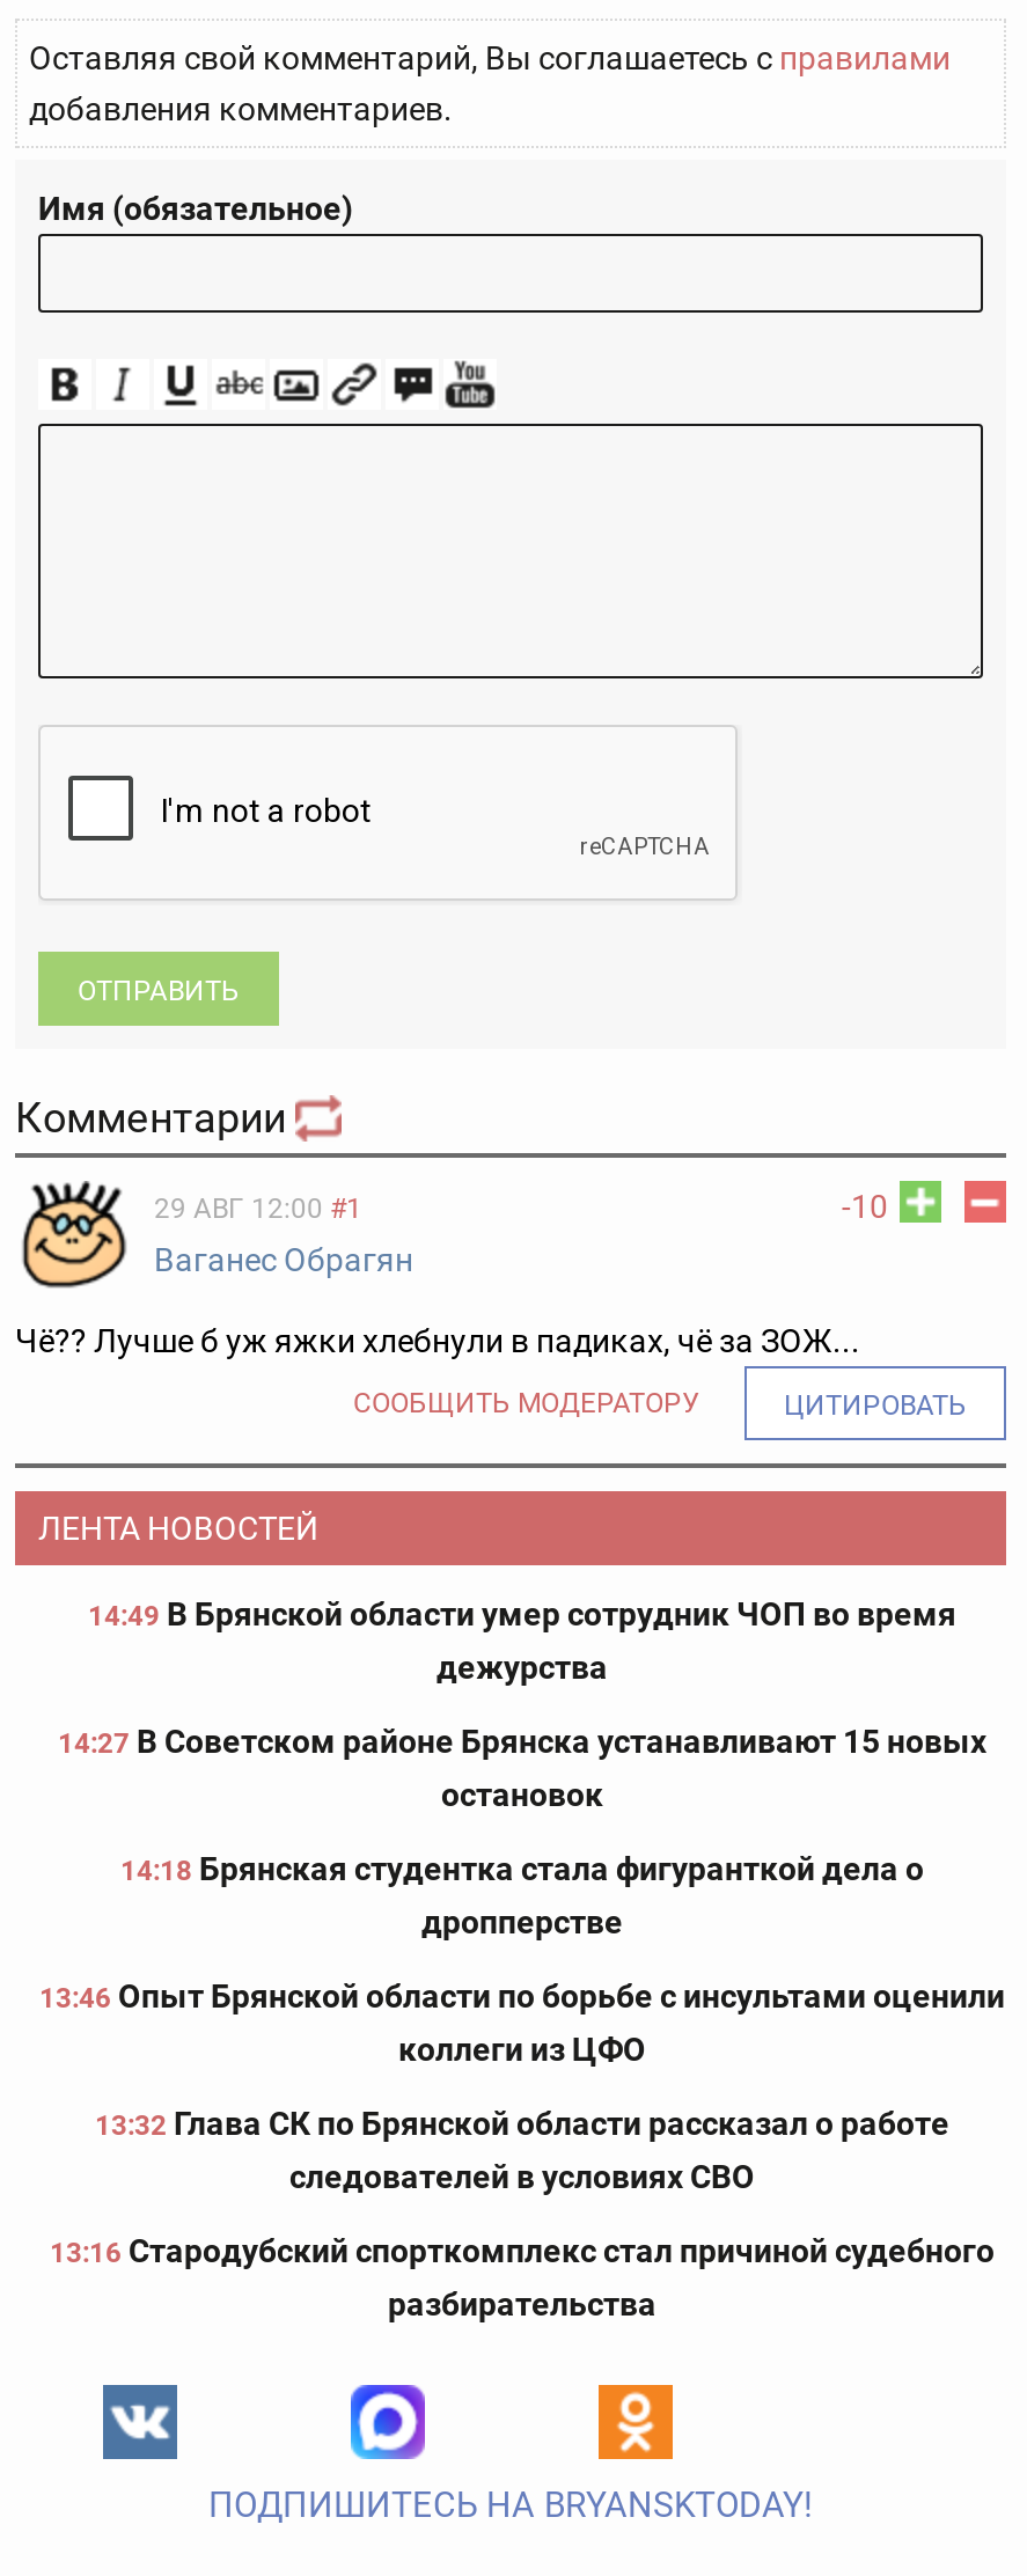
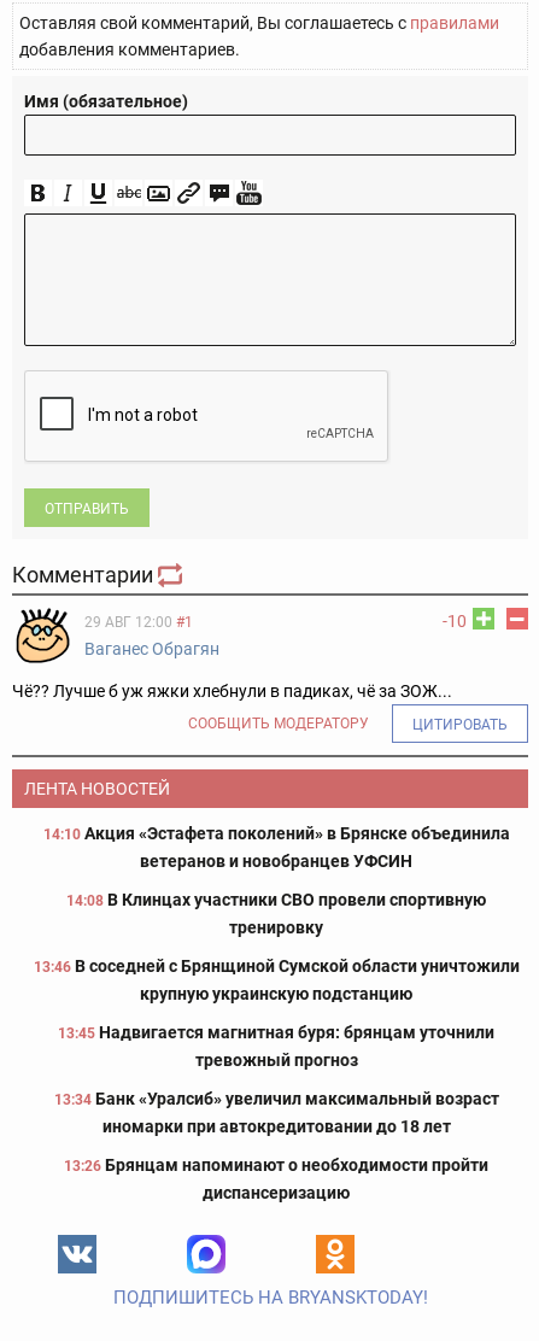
[88,1594,956,1685] 14:49 В Брянской области умер сотрудник ЧОП во время | дежурства -> [43,823,509,870] 14:10 Акция «Эстафета поколений» в Брянске объединила | ветеранов и новобранцев УФСИН
[58,1722,986,1812] 14:27 В Советском районе Брянска устанавливают 15 новых | остановок -> [66,889,486,937] 14:08 В Клинцах участники СВО провели спортивную | тренировку
[120,1849,924,1939] 14:18 Брянская студентка стала фигуранткой дела о | дропперстве -> [33,956,519,1003] 13:46 В соседней с Брянщиной Сумской области уничтожили | крупную украинскую подстанцию
[39,1977,1005,2067] 13:46 Опыт Брянской области по борьбе с инсультами оценили | коллеги из ЦФО -> [58,1022,494,1069] 13:45 Надвигается магнитная буря: брянцам уточнили | тревожный прогноз
[95,2104,949,2194] 13:32 Глава СК по Брянской области рассказал о работе | следователей в условиях СВО -> [54,1088,499,1136] 13:34 Банк «Уралсиб» увеличил максимальный возраст | иномарки при автокредитовании до 18 лет
[50,2231,995,2322] 13:16 Стародубский спорткомплекс стал причиной судебного | разбирательства -> [64,1155,488,1202] 13:26 Брянцам напоминают о необходимости пройти | диспансеризацию

